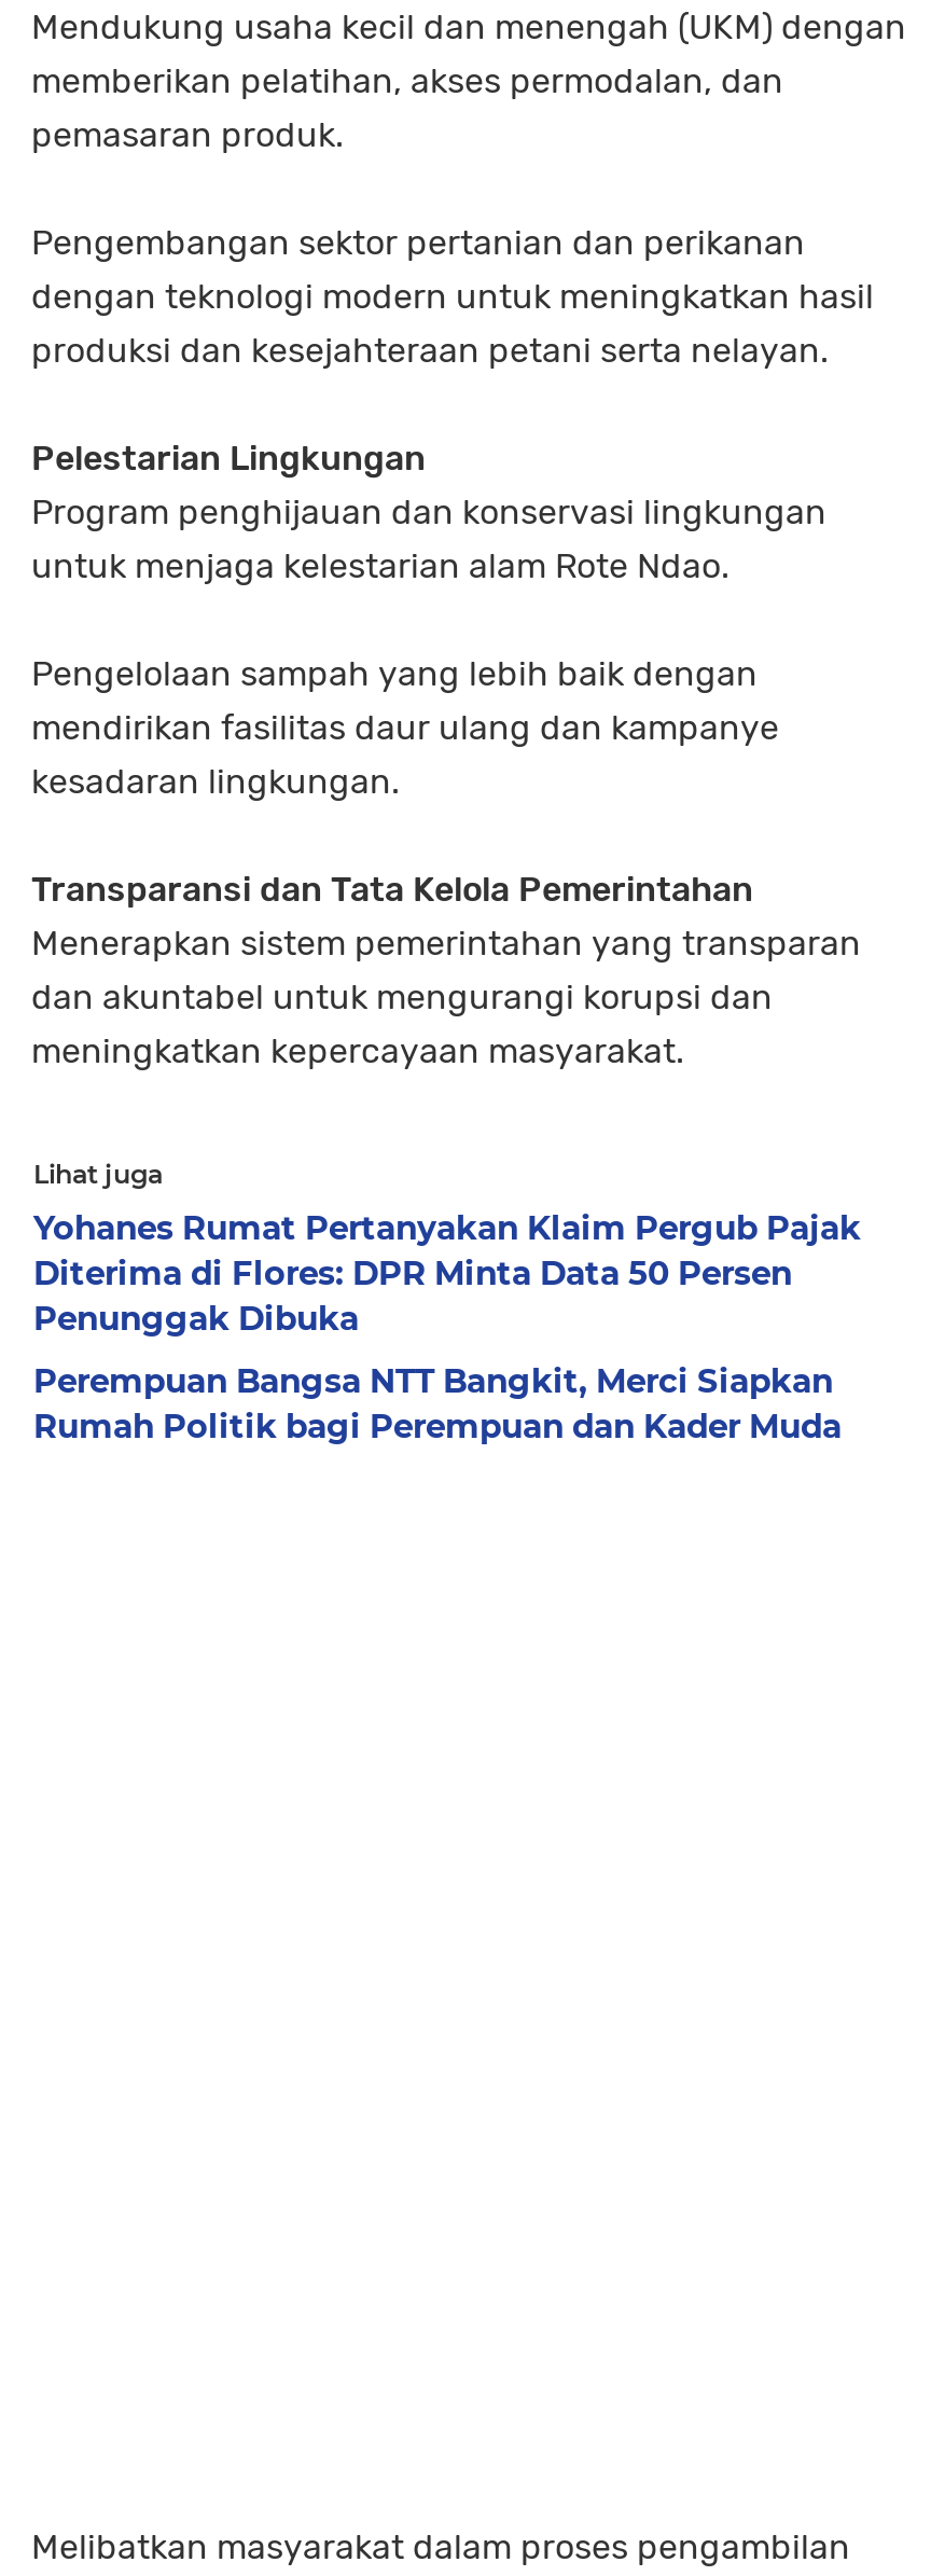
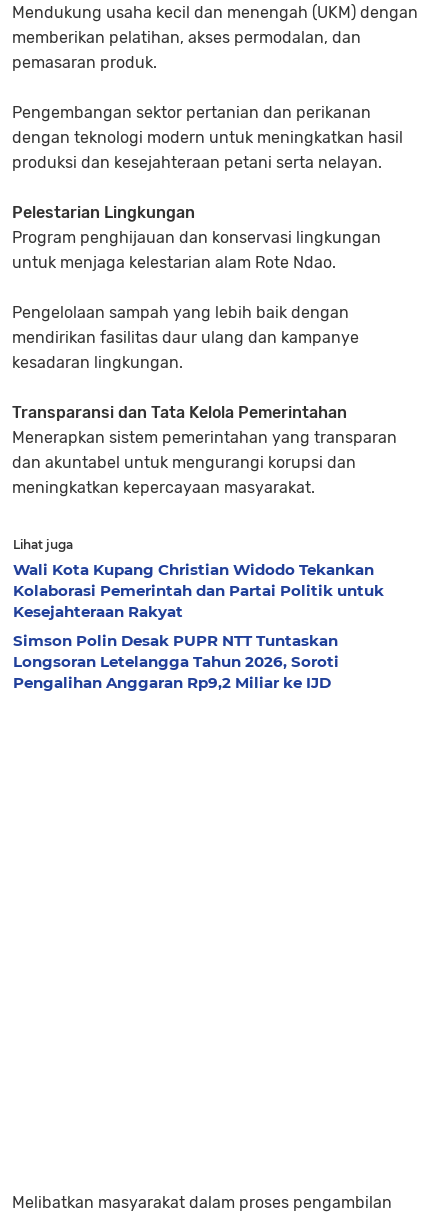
[33,1207,861,1339] Yohanes Rumat Pertanyakan Klaim Pergub Pajak | Diterima di Flores: DPR Minta Data 50 Persen | Penunggak Dibuka -> [13,560,384,621] Wali Kota Kupang Christian Widodo Tekankan | Kolaborasi Pemerintah dan Partai Politik untuk | Kesejahteraan Rakyat
[33,1360,842,1446] Perempuan Bangsa NTT Bangkit, Merci Siapkan | Rumah Politik bagi Perempuan dan Kader Muda -> [13,631,339,692] Simson Polin Desak PUPR NTT Tuntaskan | Longsoran Letelangga Tahun 2026, Soroti | Pengalihan Anggaran Rp9,2 Miliar ke IJD

